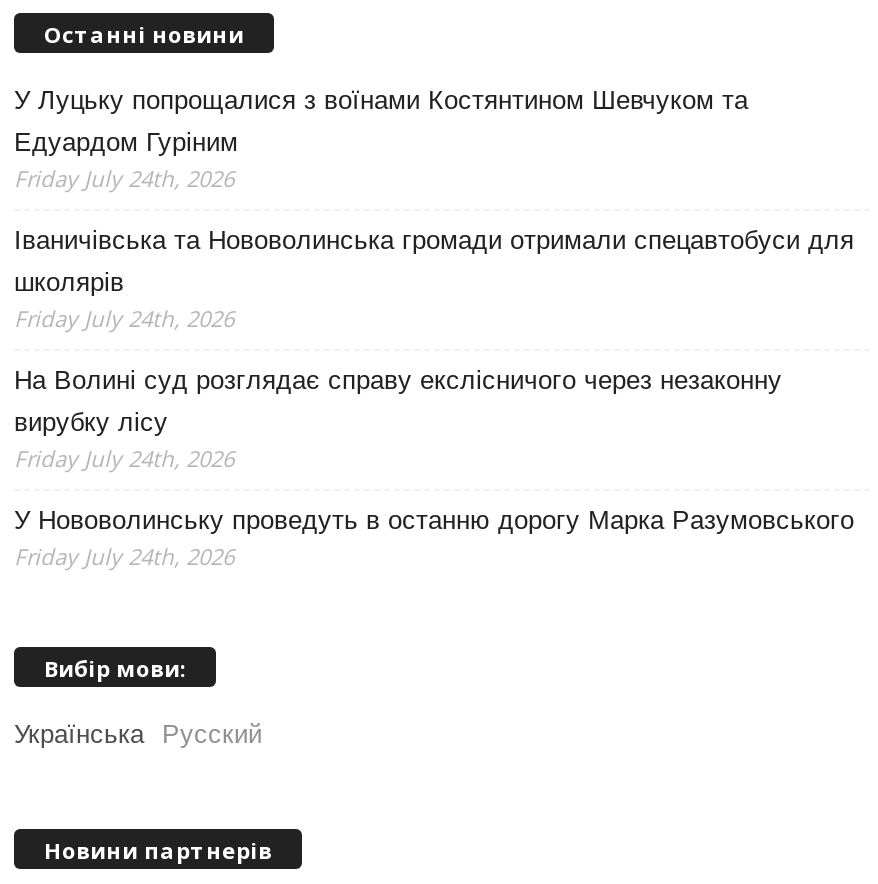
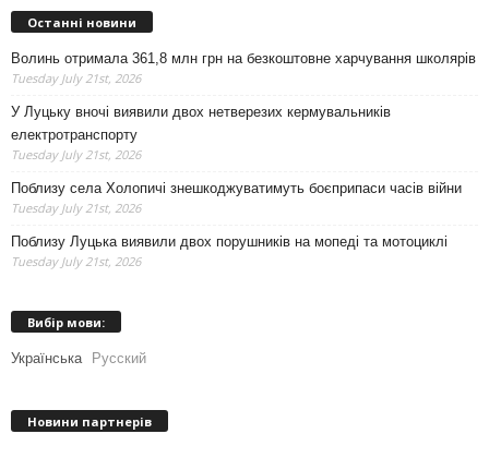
[14,85,748,193] У Луцьку попрощалися з воїнами Костянтином Шевчуком та | Едуардом Гуріним | Friday July 24th, 2026 -> [11,50,476,86] Волинь отримала 361,8 млн грн на безкоштовне харчування школярів | Tuesday July 21st, 2026
[14,225,854,333] Іваничівська та Нововолинська громади отримали спецавтобуси для | школярів | Friday July 24th, 2026 -> [11,104,391,163] У Луцьку вночі виявили двох нетверезих кермувальників | електротранспорту | Tuesday July 21st, 2026
[14,365,782,473] На Волині суд розглядає справу екслісничого через незаконну | вирубку лісу | Friday July 24th, 2026 -> [11,180,462,216] Поблизу села Холопичі знешкоджуватимуть боєприпаси часів війни | Tuesday July 21st, 2026
[14,505,854,571] У Нововолинську проведуть в останню дорогу Марка Разумовського | Friday July 24th, 2026 -> [11,234,448,270] Поблизу Луцька виявили двох порушників на мопеді та мотоциклі | Tuesday July 21st, 2026

